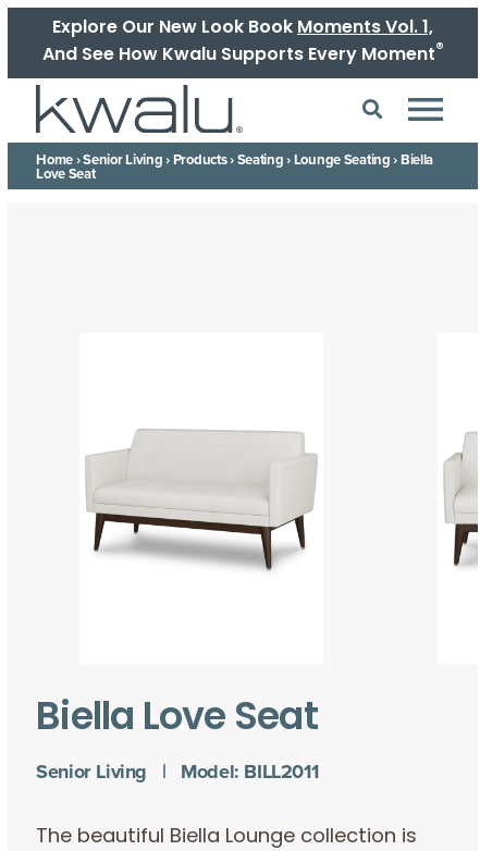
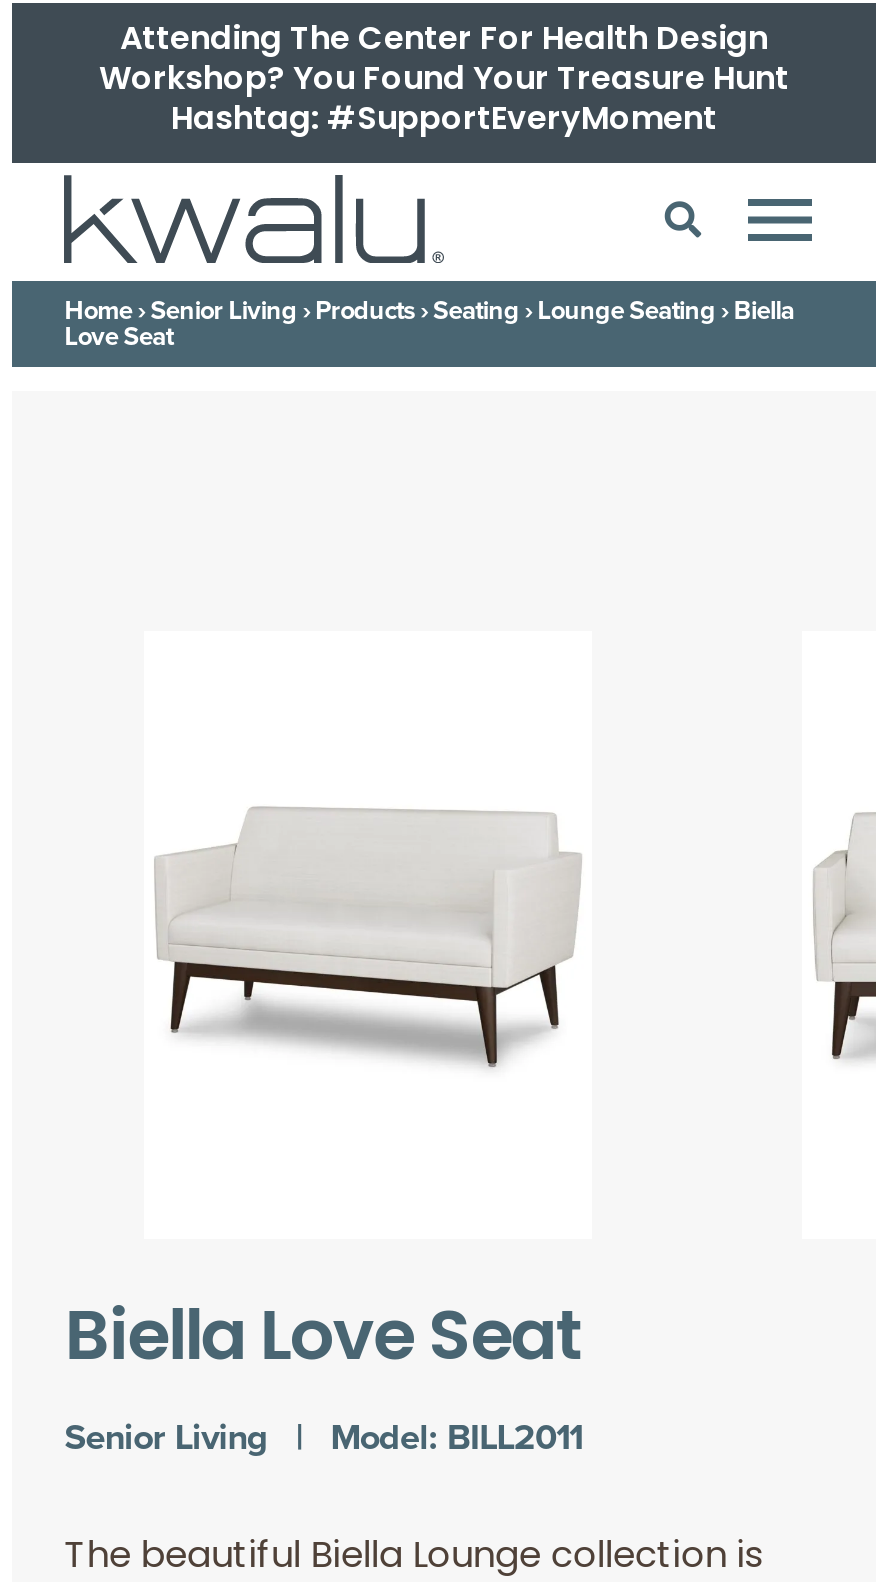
[42,20,444,65] Explore Our New Look Book Moments Vol. 1, | And See How Kwalu Supports Every Moment® -> [99,25,789,137] Attending The Center For Health Design | Workshop? You Found Your Treasure Hunt | Hashtag: #SupportEveryMoment

